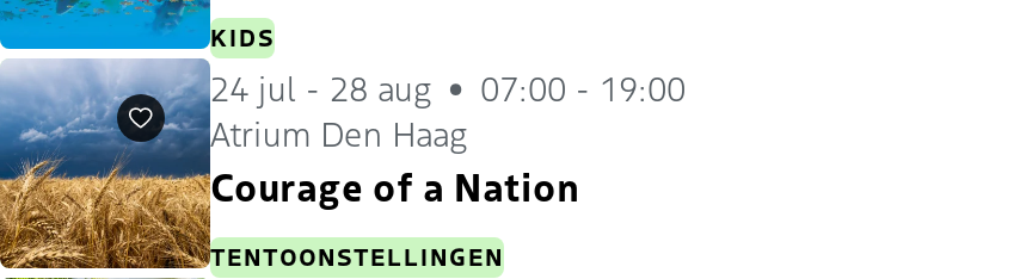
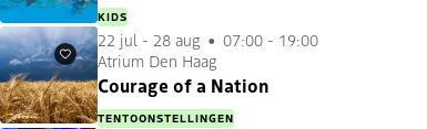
[210,63,686,111] 24 jul - 28 aug 07:00 - 19:00 -> [98,29,318,51] 22 jul - 28 aug 07:00 - 19:00

